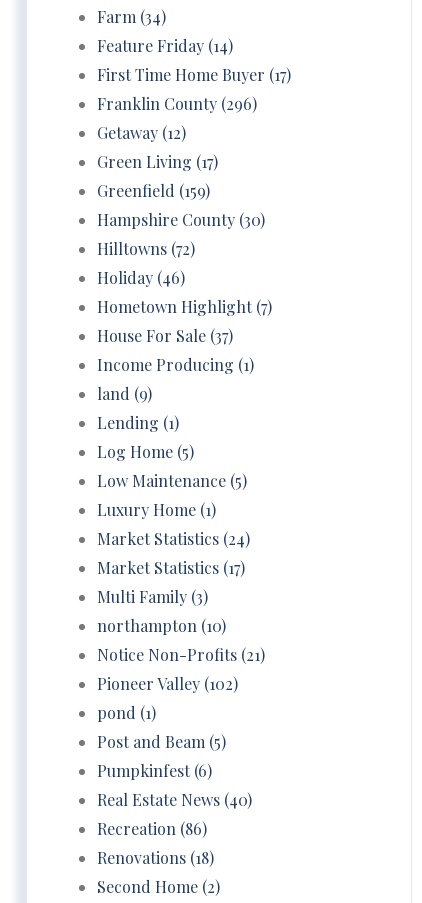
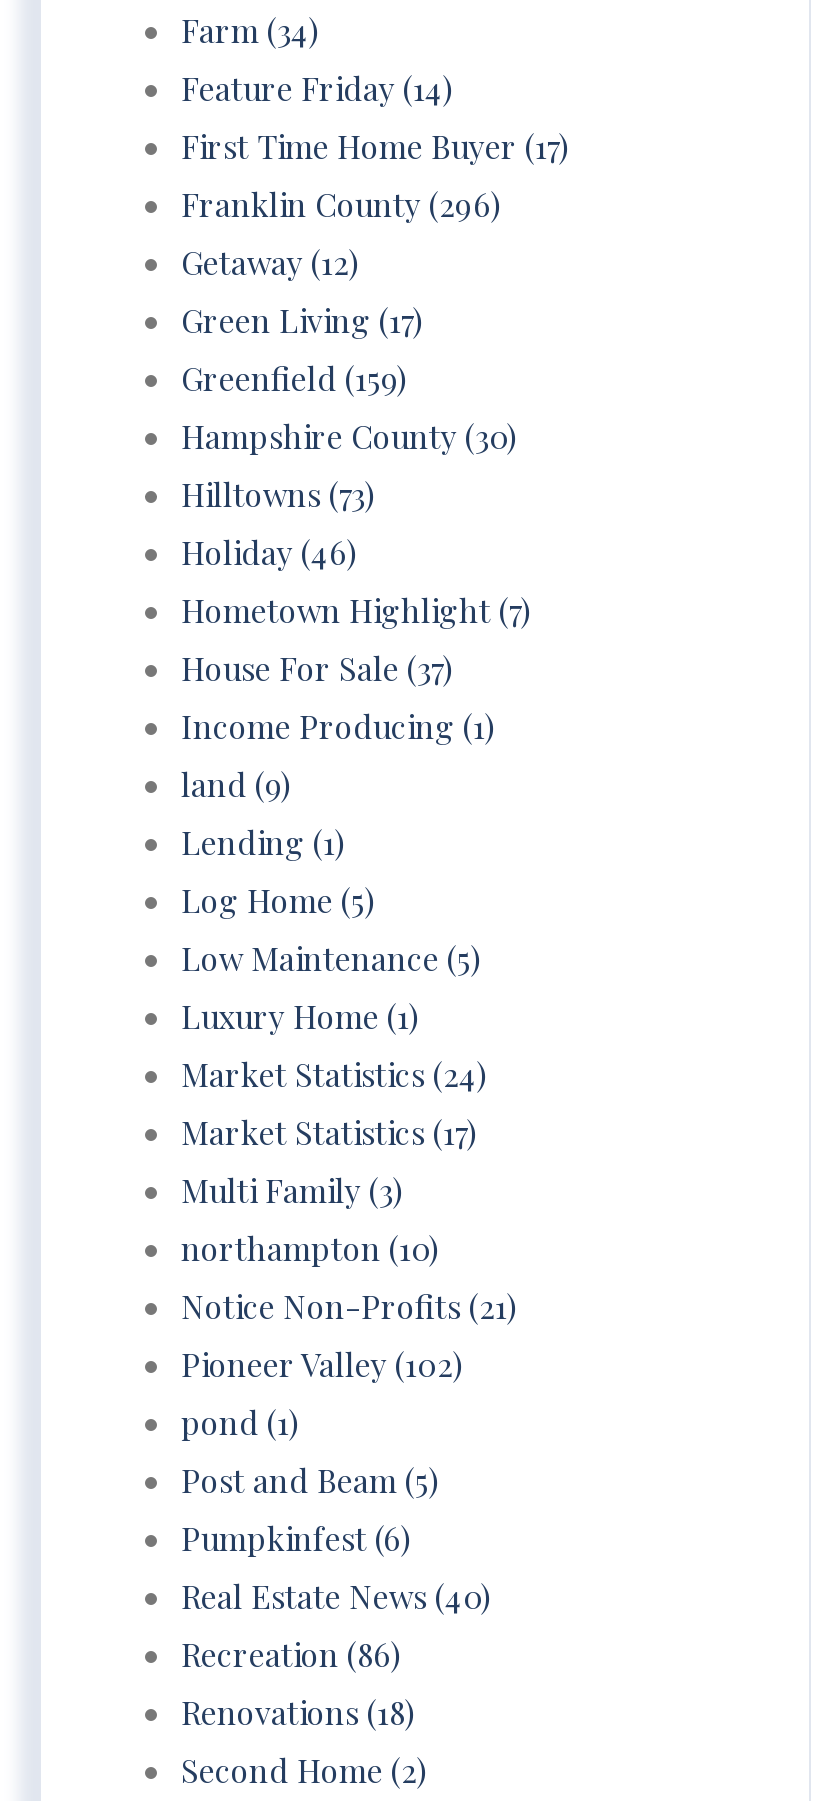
[97,238,195,259] Hilltowns (72) -> [181,473,375,515] Hilltowns (73)

